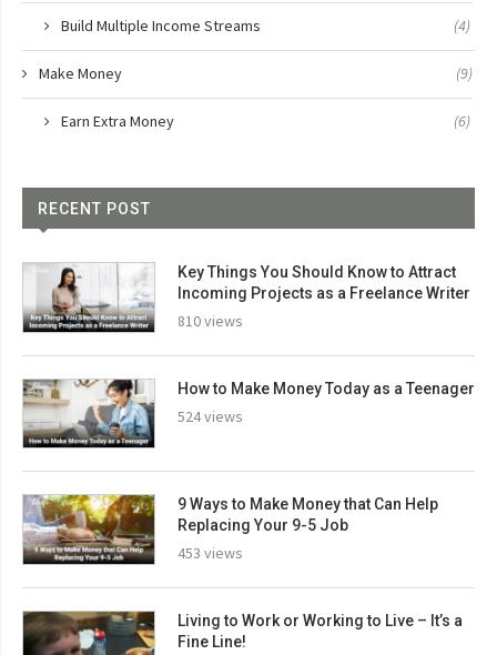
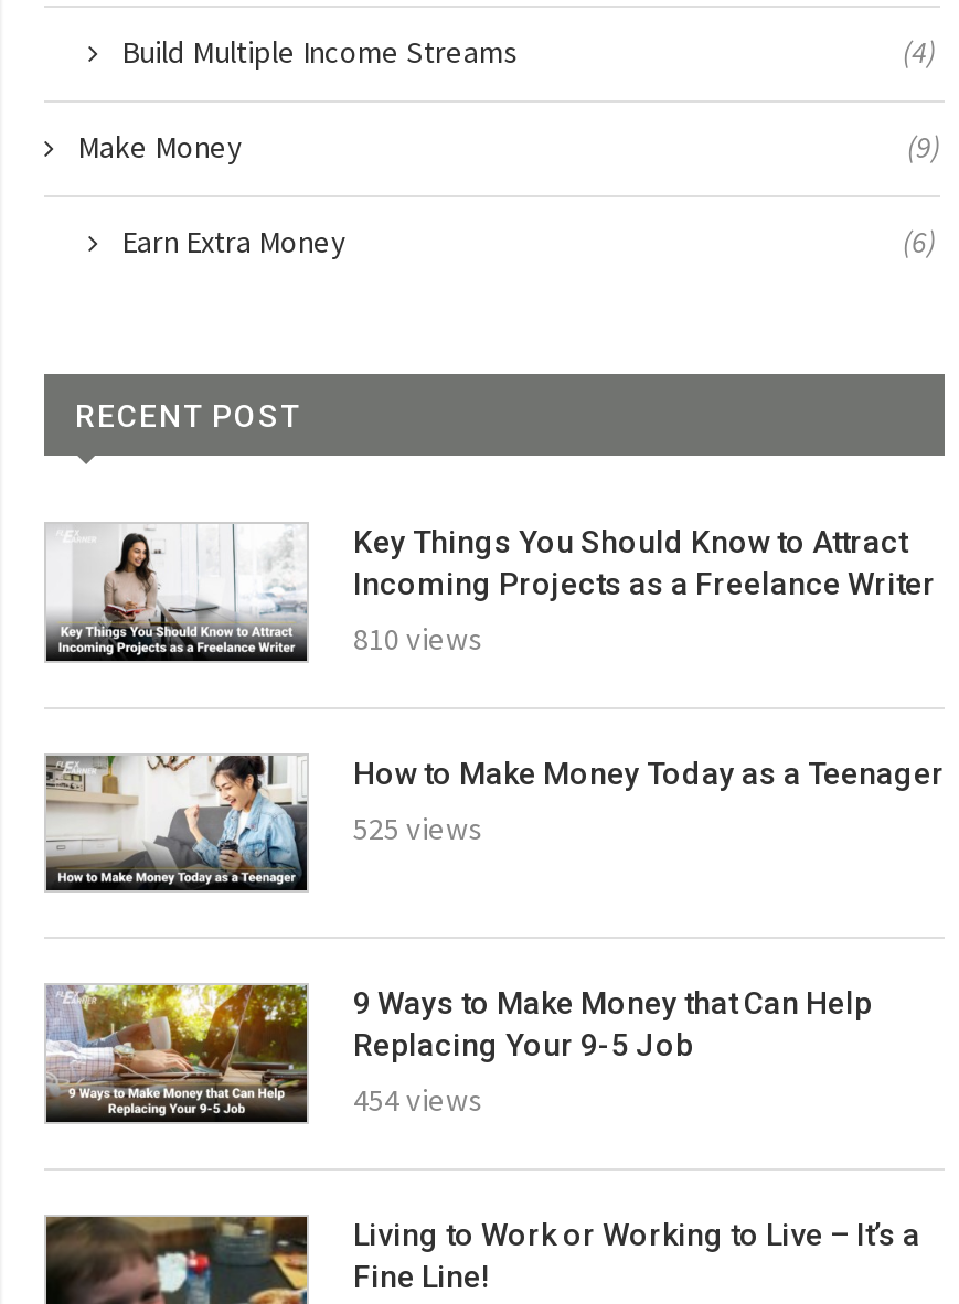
[177,406,243,426] 524 views -> [353,808,483,848] 525 views
[177,543,243,563] 453 views -> [353,1081,483,1121] 454 views

